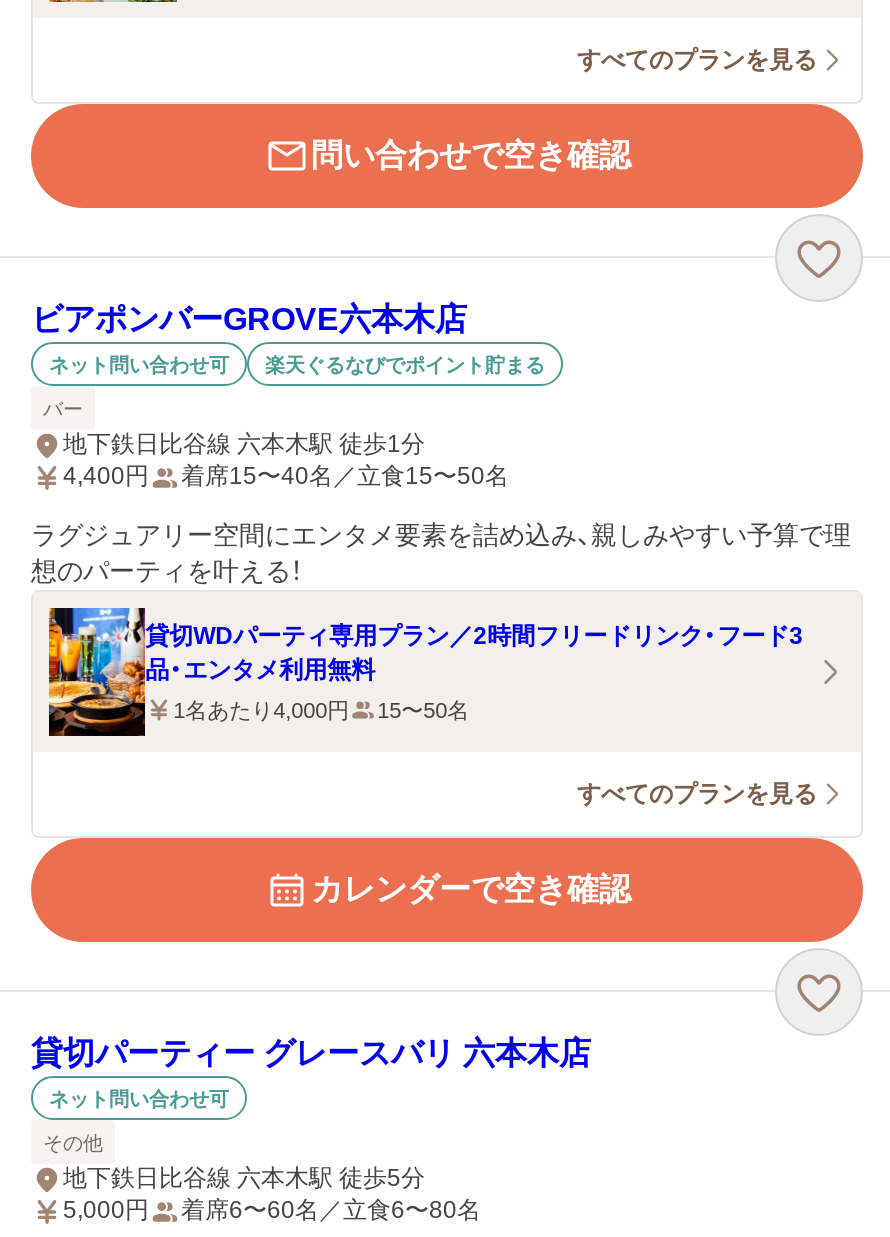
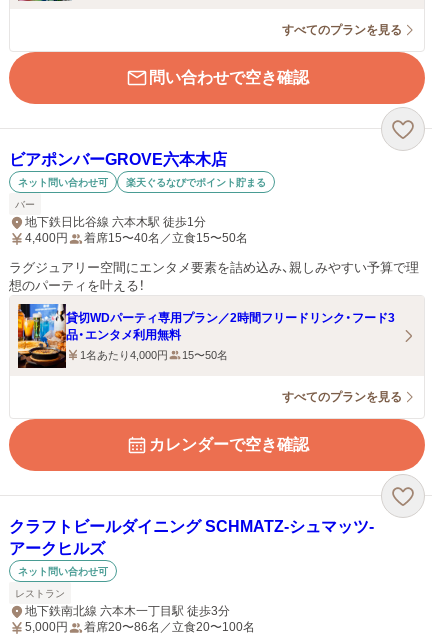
[31,1036,591,1070] 貸切パーティー グレースバリ 六本木店 -> [9,518,374,557] クラフトビールダイニング SCHMATZ‐シュマッツ‐ | アークヒルズ
[43,1131,425,1192] その他 | 地下鉄日比谷線 六本木駅 徒歩5分 -> [15,587,230,618] レストラン | 地下鉄南北線 六本木一丁目駅 徒歩3分
[181,1196,481,1224] 着席6〜60名／立食6〜80名 -> [84,620,255,634] 着席20〜86名／立食20〜100名

